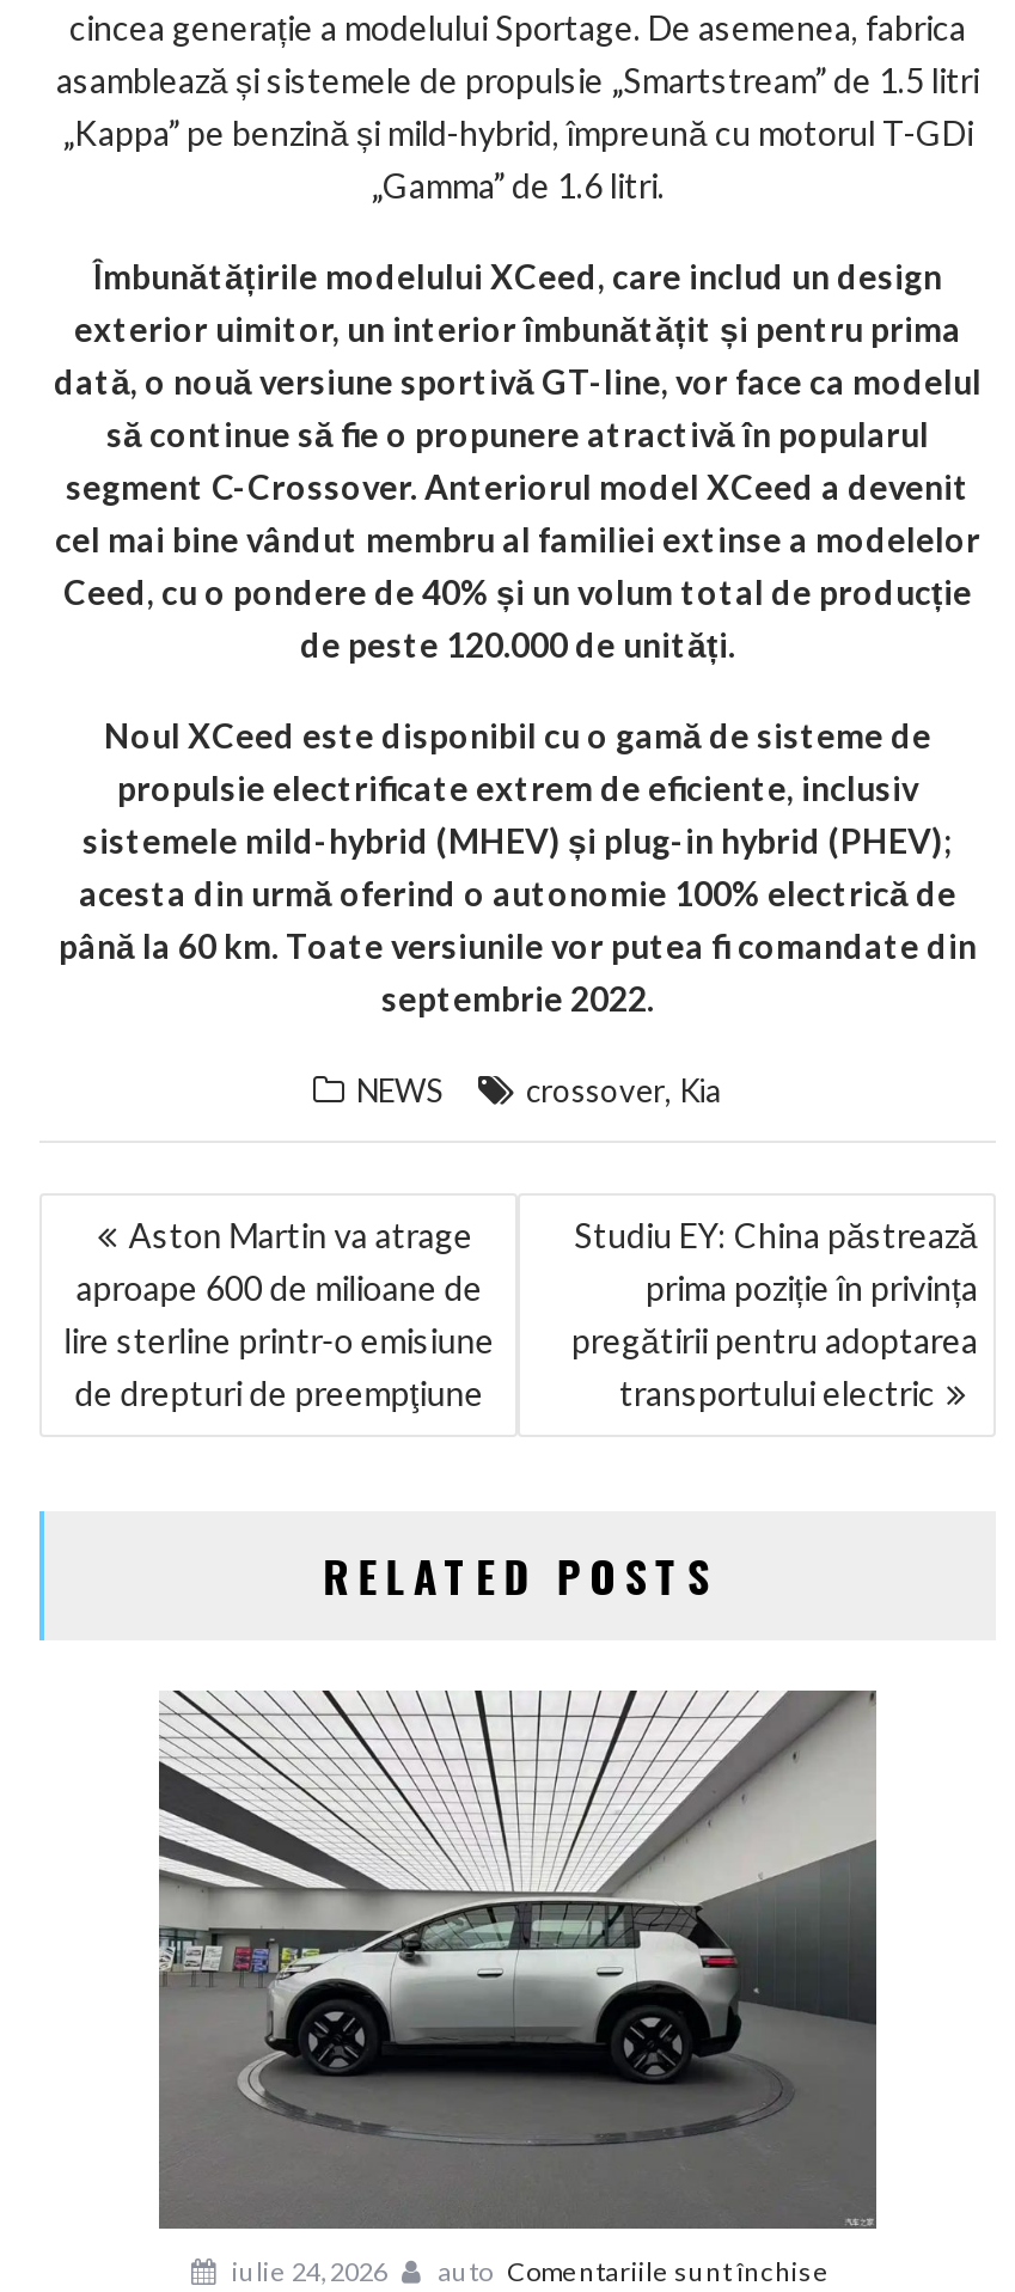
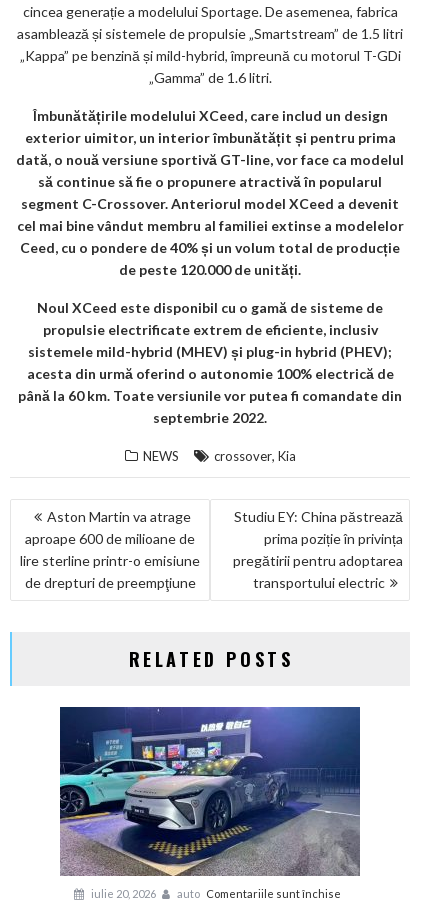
[157,1688,876,2286] [image] | iulie 24, 2026 -> [59,706,360,900] [image] | iulie 20, 2026

